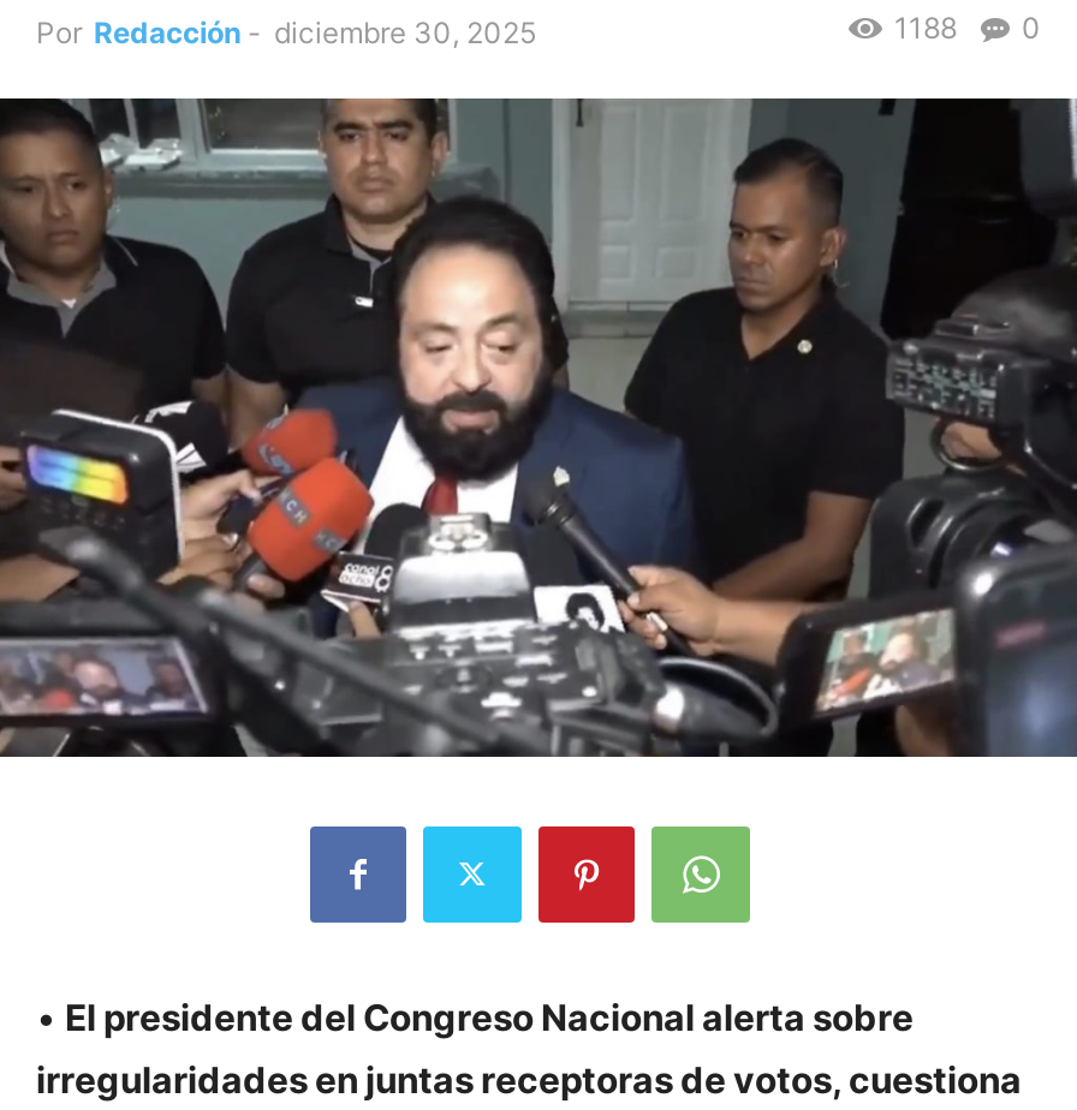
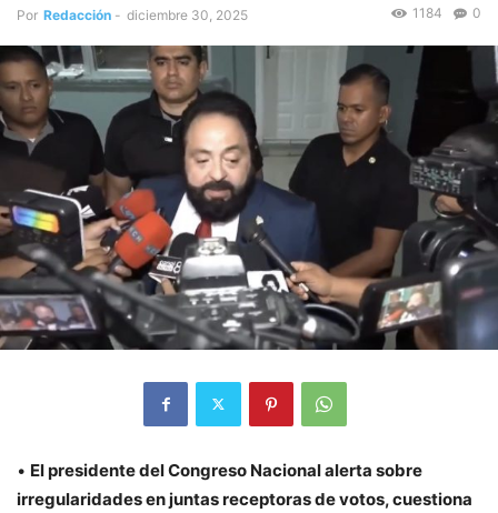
[894,10,1041,46] 1188 0 -> [412,4,481,21] 1184 0

